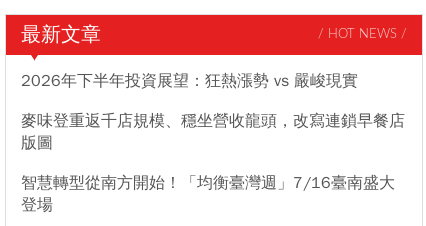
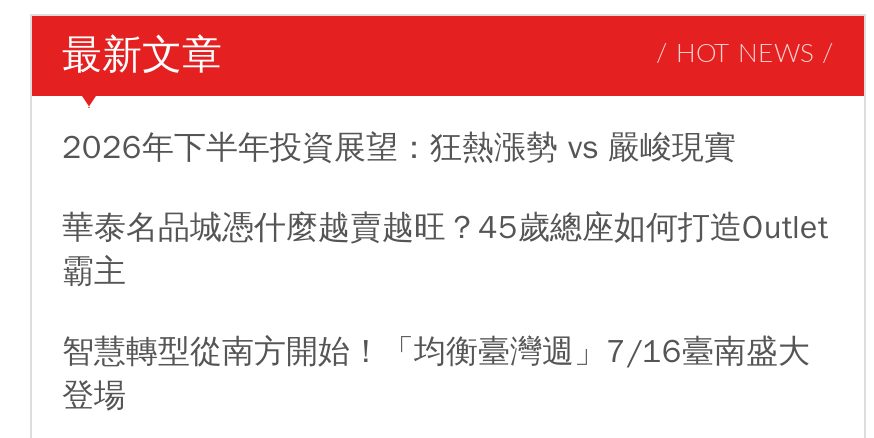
[21,111,405,153] 麥味登重返千店規模、穩坐營收龍頭，改寫連鎖早餐店 | 版圖 -> [62,208,828,292] 華泰名品城憑什麼越賣越旺？45歲總座如何打造Outlet | 霸主

